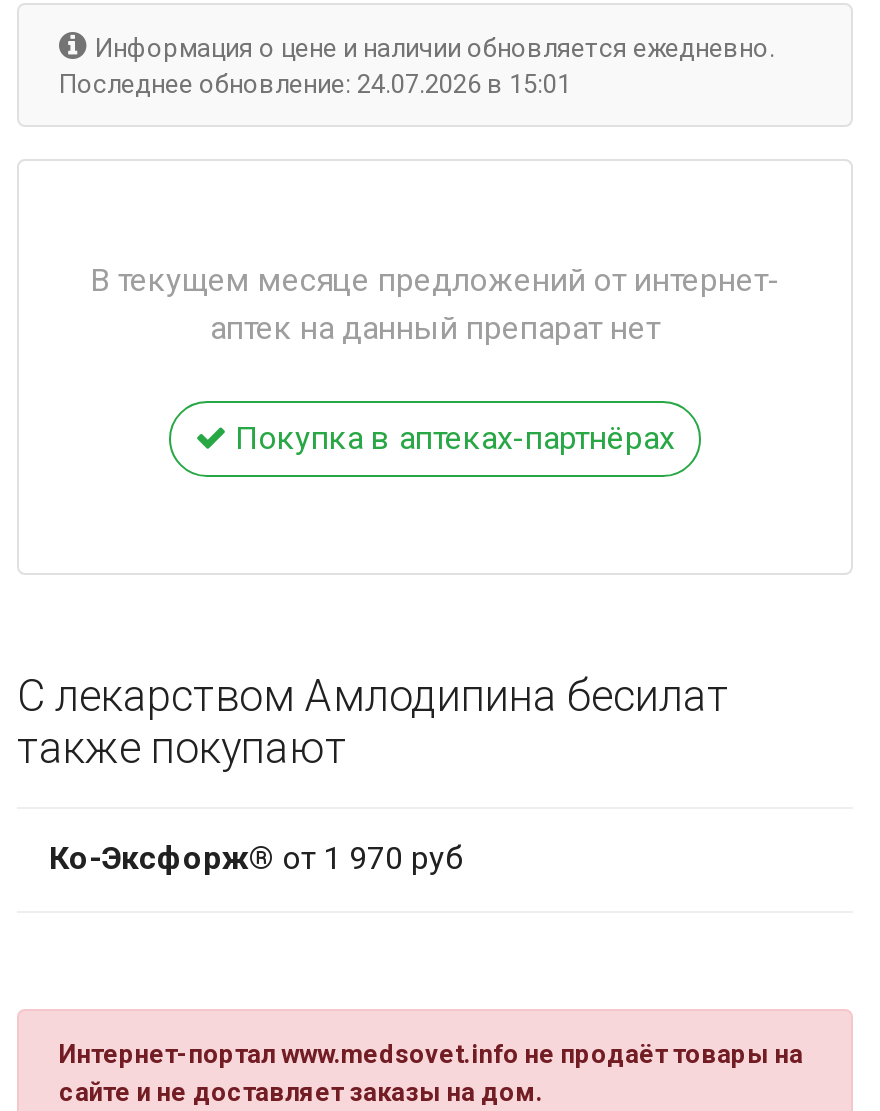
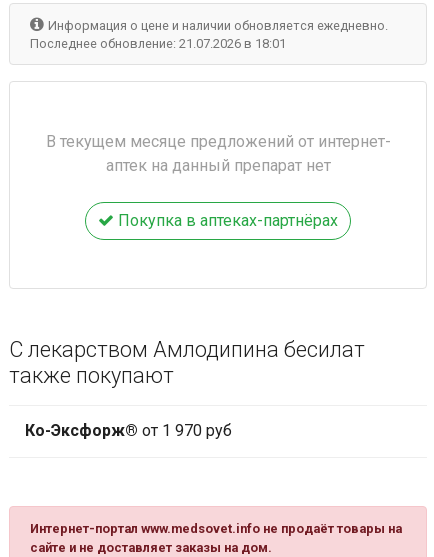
[59,69,571,99] Последнее обновление: 24.07.2026 в 15:01 -> [30,36,286,51] Последнее обновление: 21.07.2026 в 18:01

